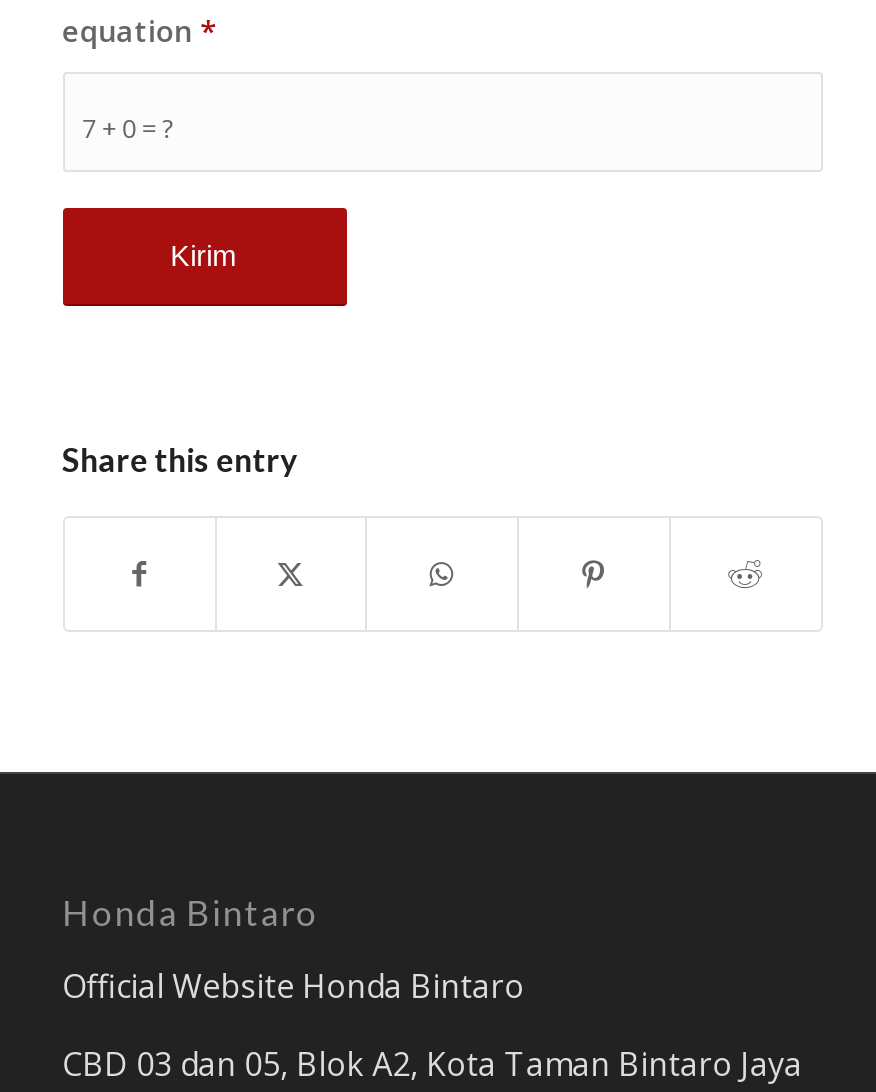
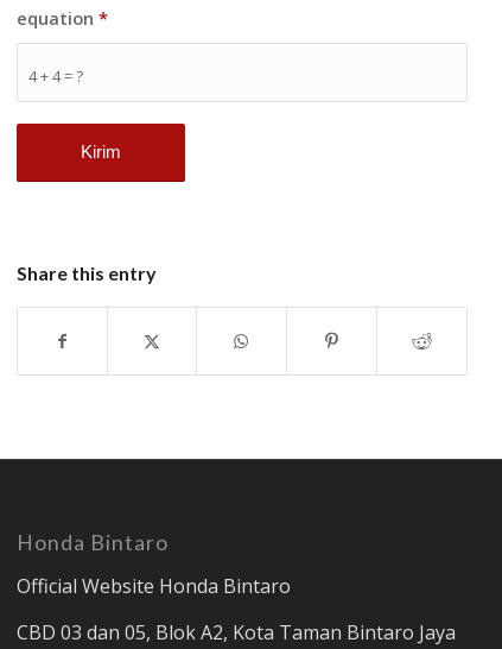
[82,110,174,146] 7 + 0 = ? -> [28,65,83,87] 4 + 4 = ?

